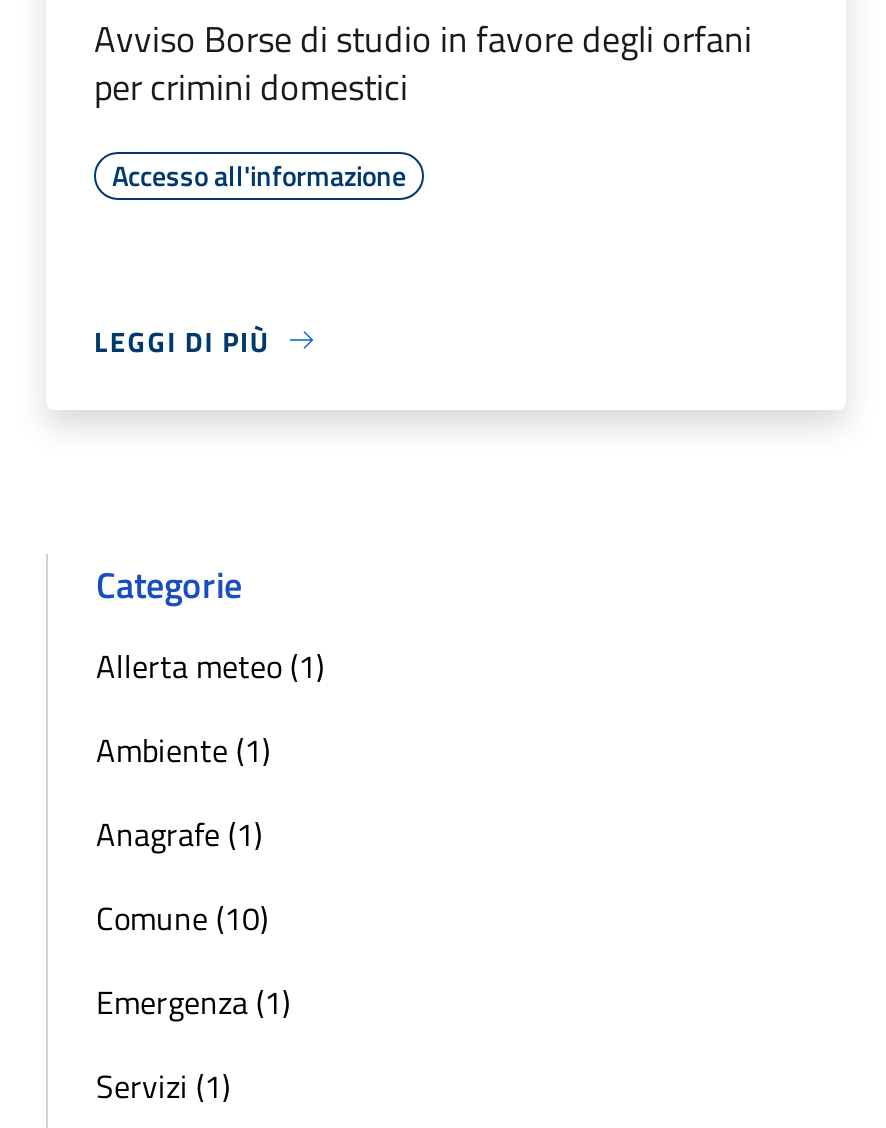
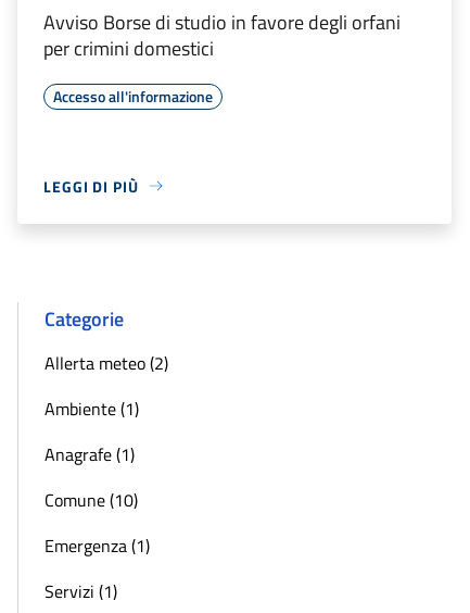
[96,641,324,689] Allerta meteo (1) -> [45,350,168,376] Allerta meteo (2)

